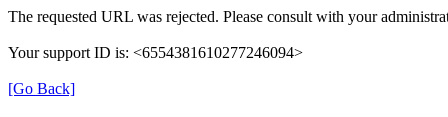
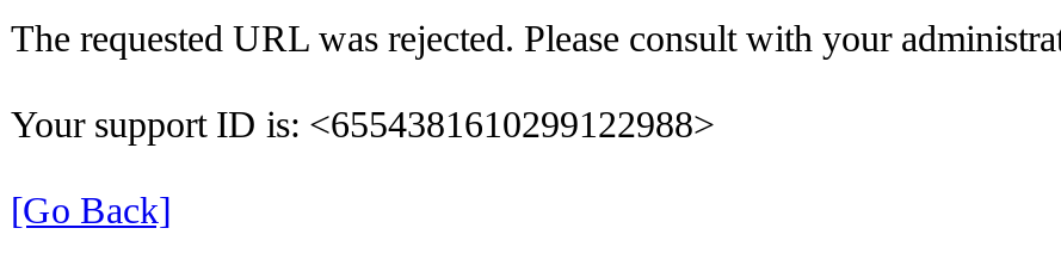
[8,44,303,61] Your support ID is: <6554381610277246094> -> [11,104,715,144] Your support ID is: <6554381610299122988>

